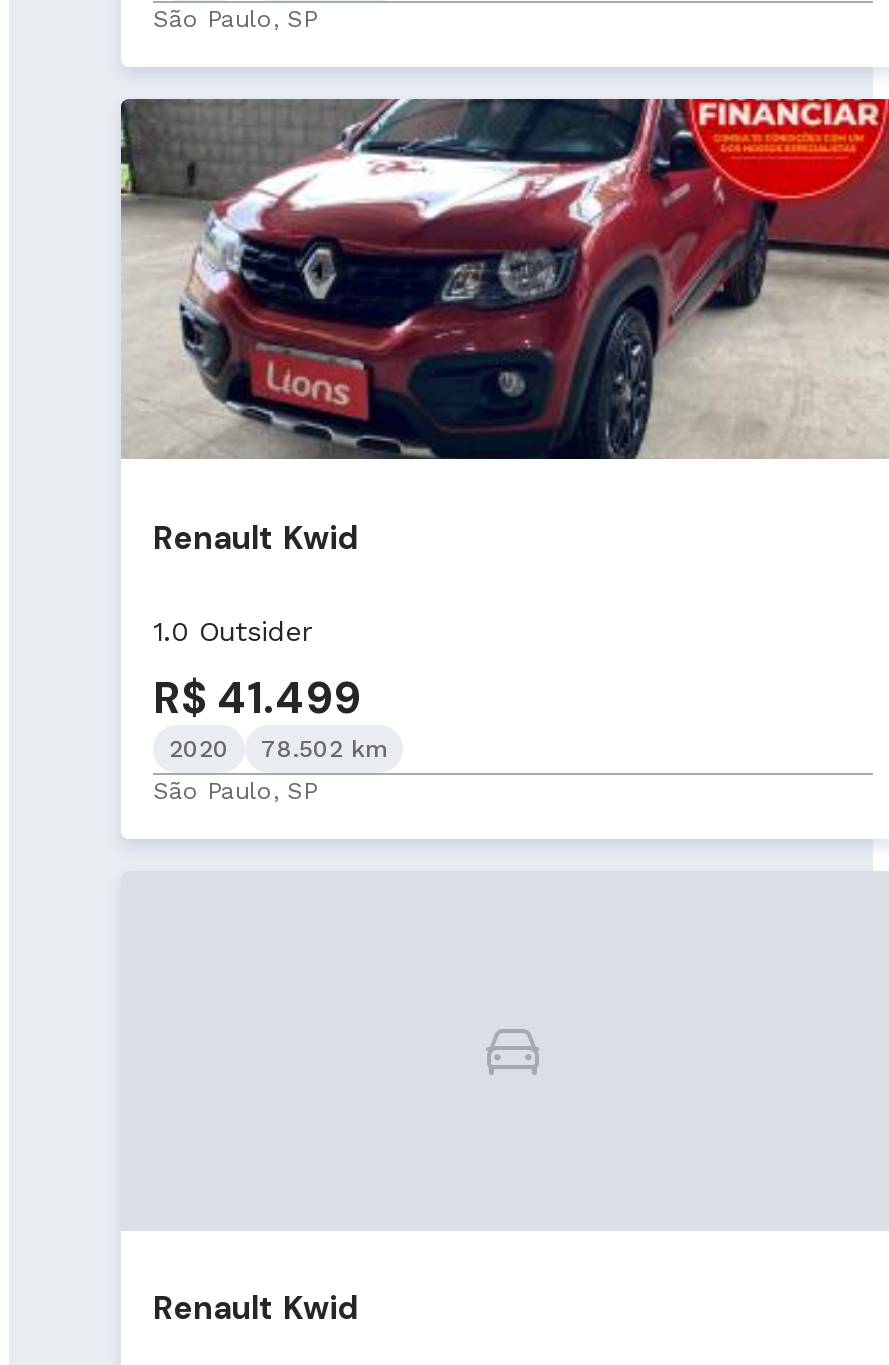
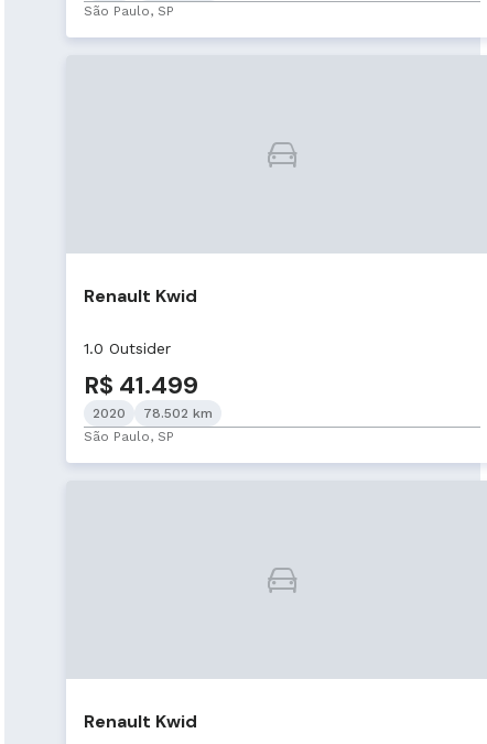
[119,96,883,460] [image] -> none

